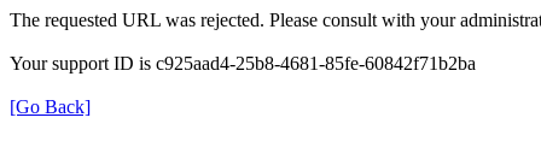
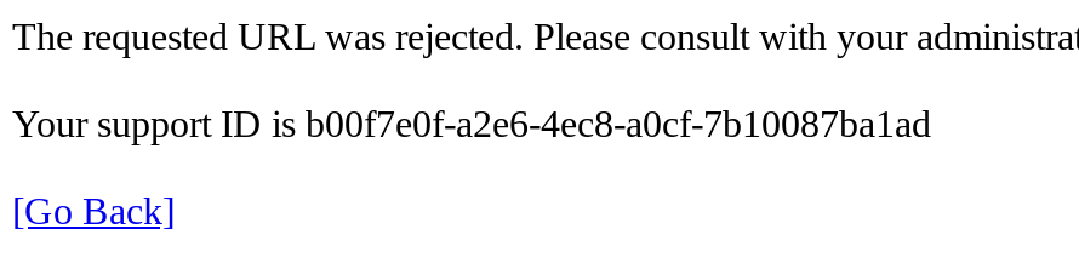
[10,53,476,74] Your support ID is c925aad4-25b8-4681-85fe-60842f71b2ba -> [12,103,931,144] Your support ID is b00f7e0f-a2e6-4ec8-a0cf-7b10087ba1ad

